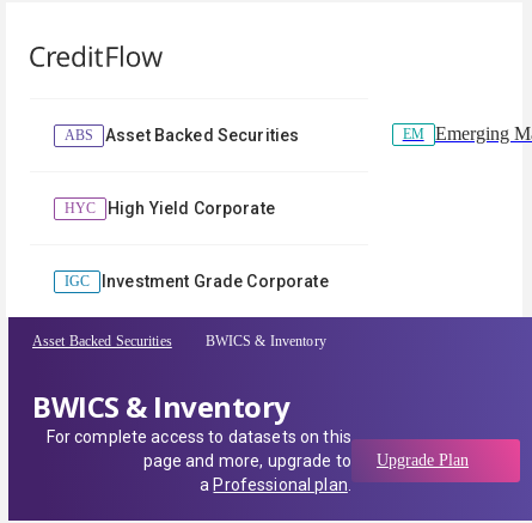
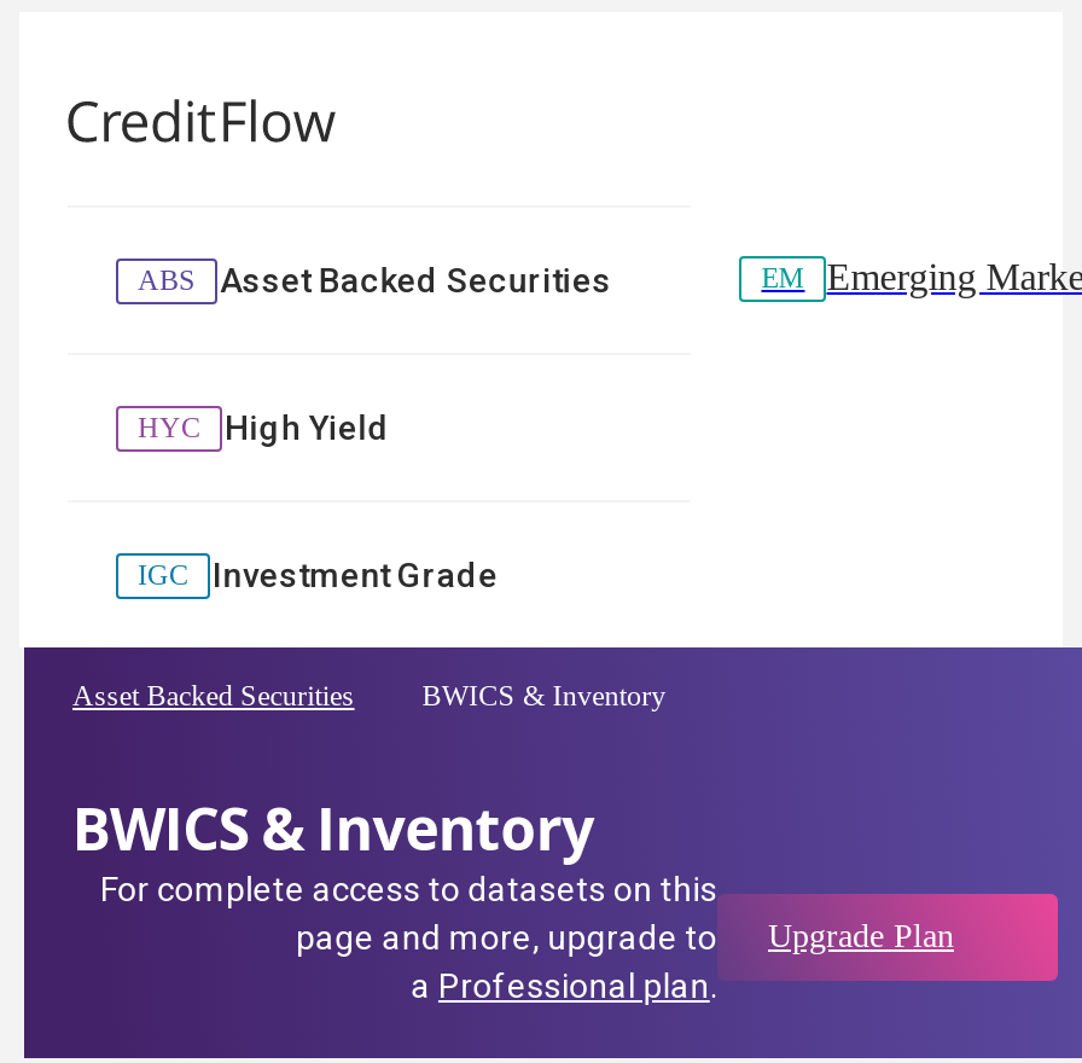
[108,199,275,218] High Yield Corporate -> [225,408,390,447] High Yield
[102,272,328,291] Investment Grade Corporate -> [213,556,498,594] Investment Grade

